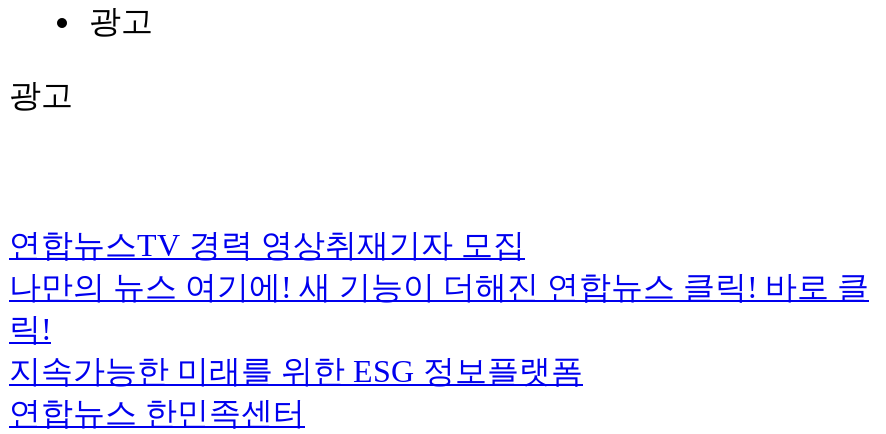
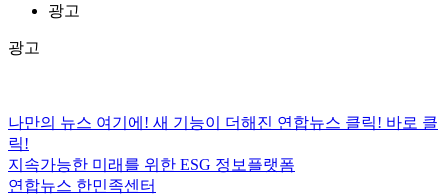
[9,229,525,263] 연합뉴스TV 경력 영상취재기자 모집 -> none

